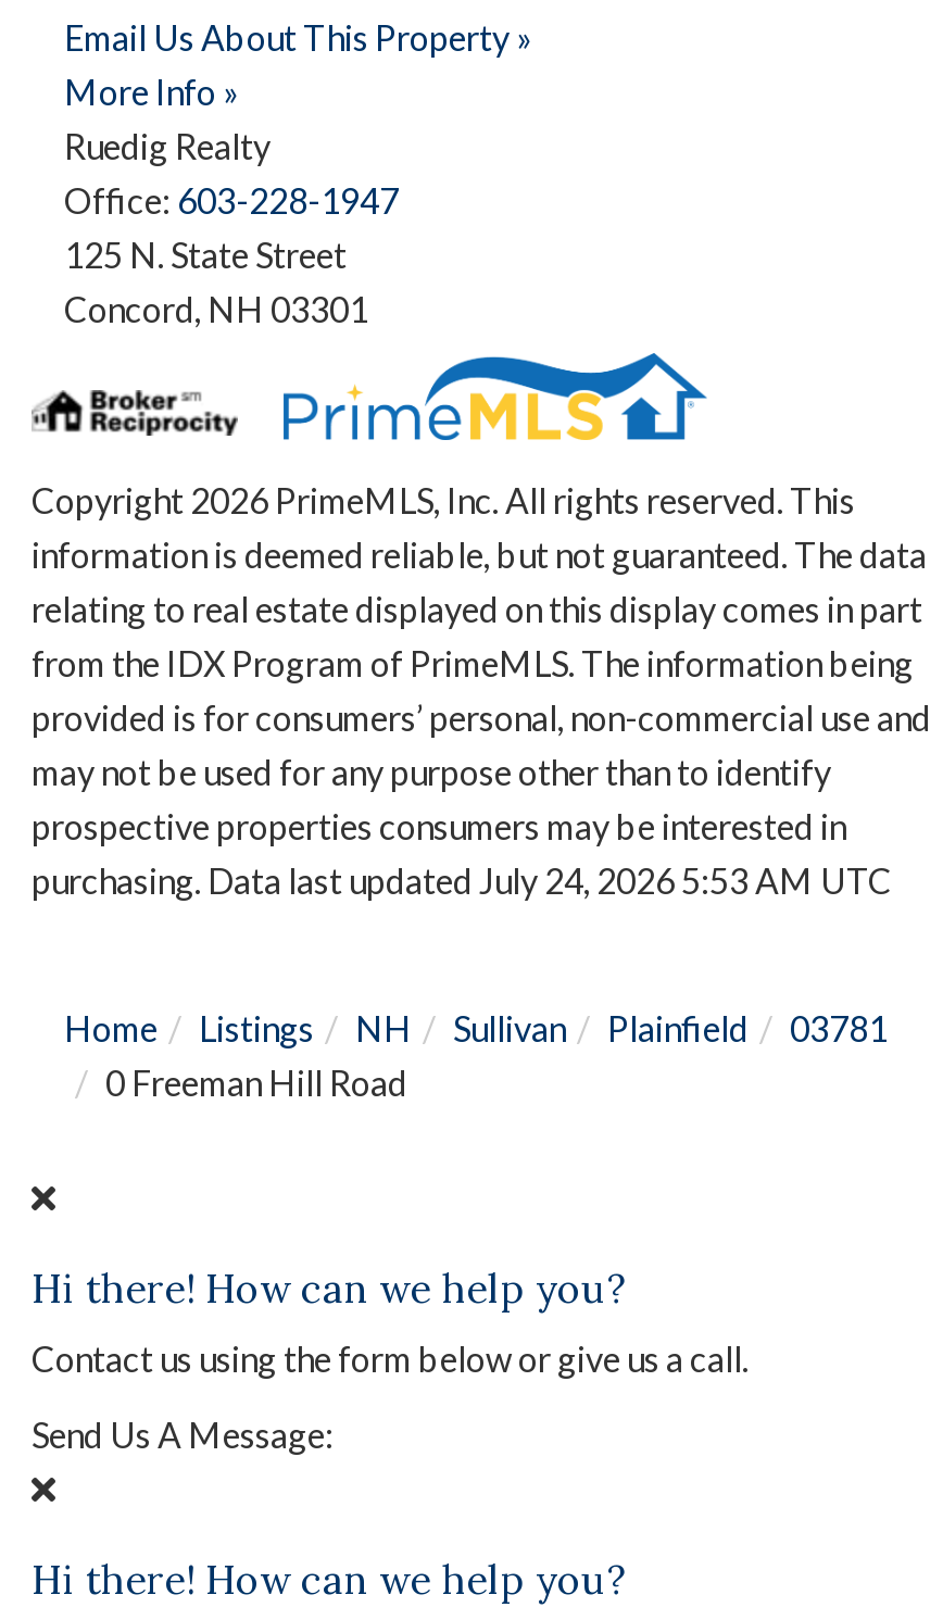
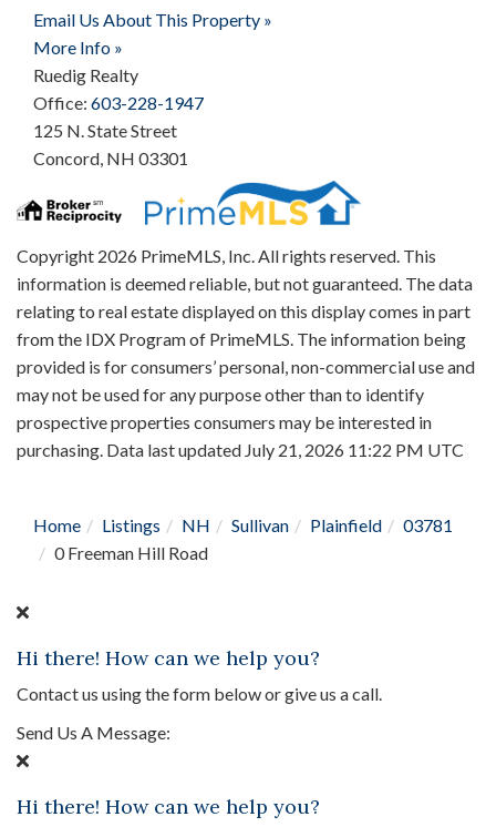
[32,860,892,901] purchasing. Data last updated July 24, 2026 5:53 AM UTC -> [17,439,464,460] purchasing. Data last updated July 21, 2026 11:22 PM UTC

